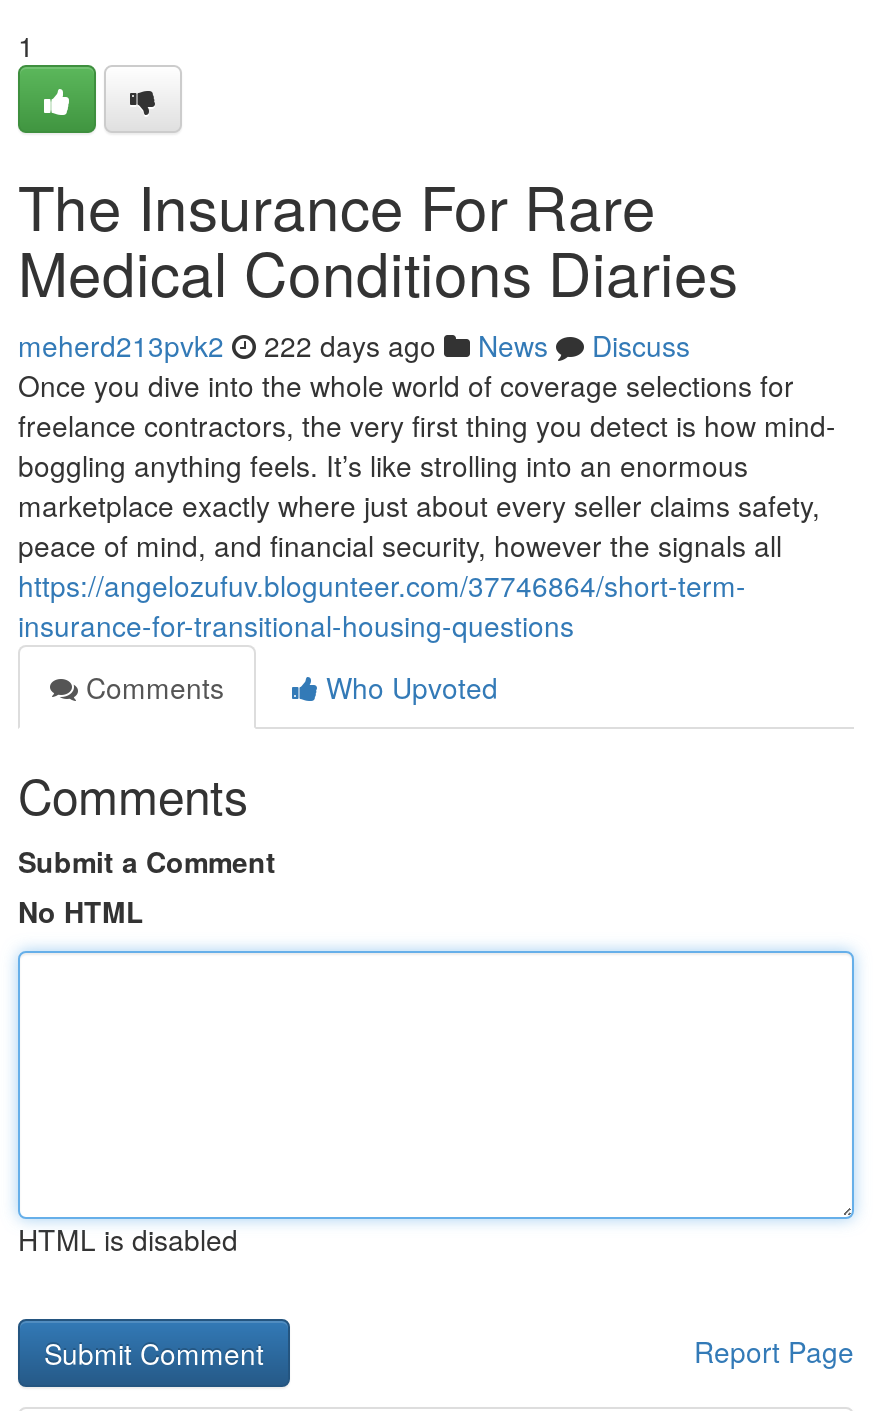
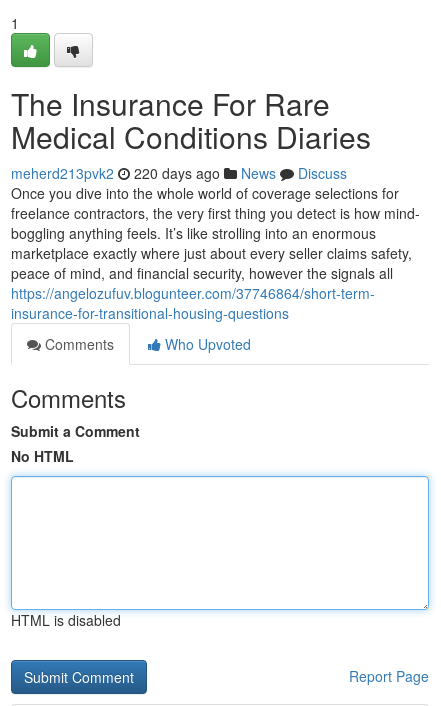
[18,325,690,365] meherd213pvk2 222 days ago News Discuss -> [11,163,347,183] meherd213pvk2 220 days ago News Discuss

